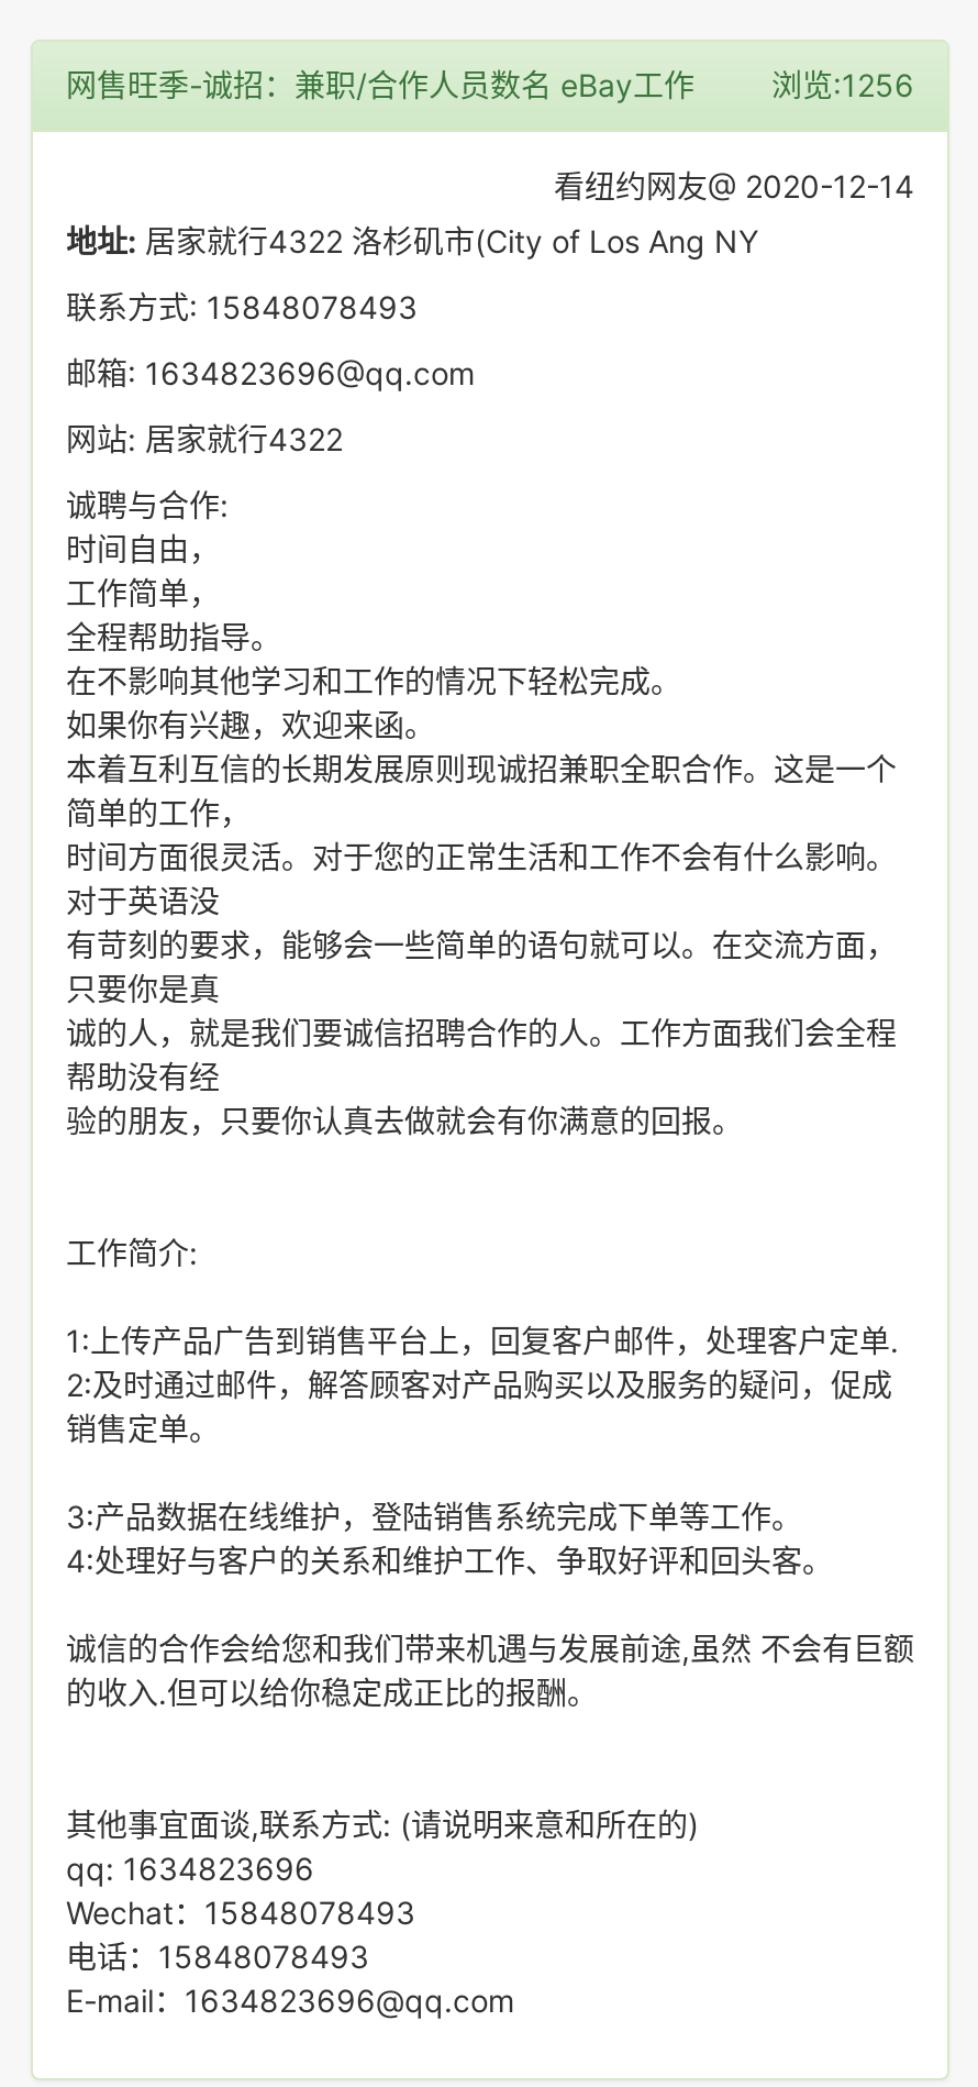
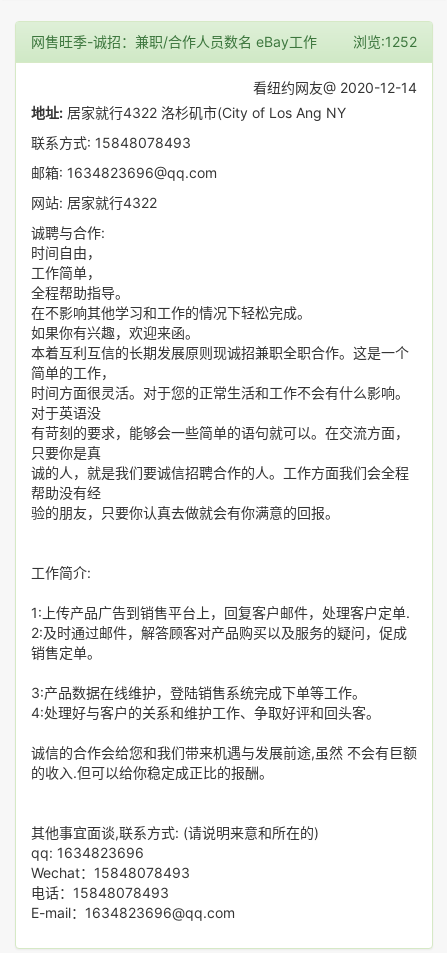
[771,66,914,103] 浏览:1256 -> [353,33,417,50] 浏览:1252

